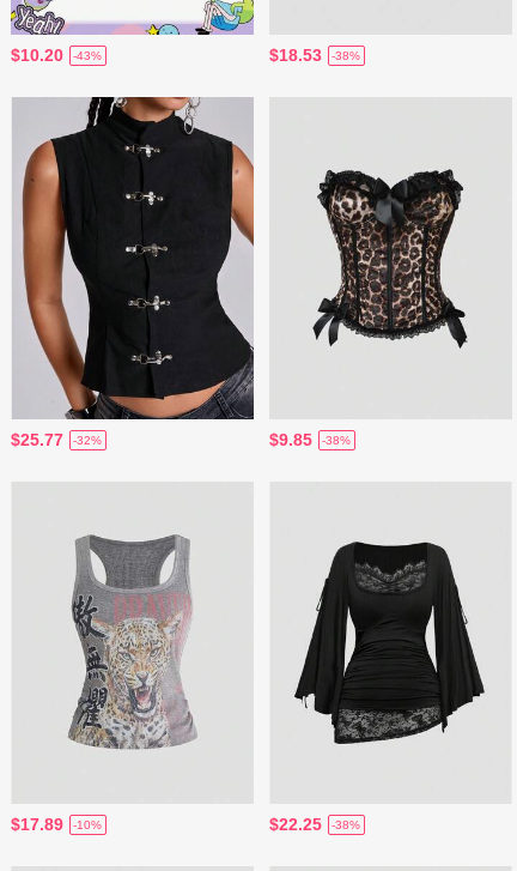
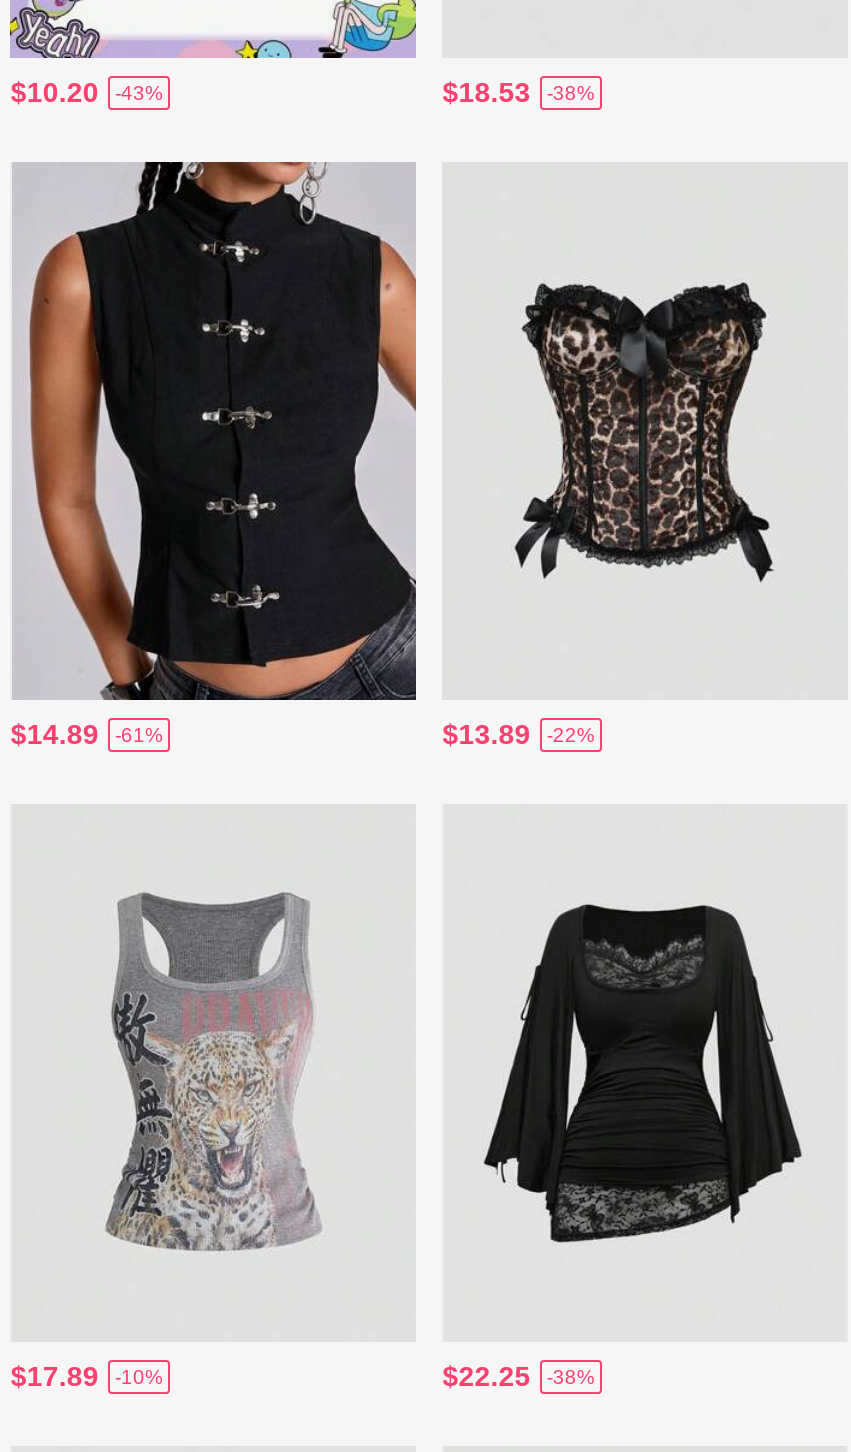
[11,430,64,449] $25.77 -> [11,718,99,750] $14.89
[74,434,102,447] -32% -> [115,724,163,746] -61%
[270,430,313,449] $9.85 -> [442,718,530,750] $13.89
[322,434,351,447] -38% -> [547,724,595,746] -22%

